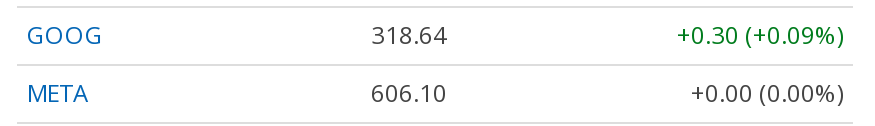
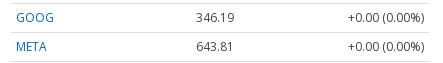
[371,17,447,51] 318.64 -> [196,8,234,25] 346.19
[677,17,843,51] +0.30 (+0.09%) -> [348,8,424,25] +0.00 (0.00%)
[371,75,447,109] 606.10 -> [196,37,234,54] 643.81

